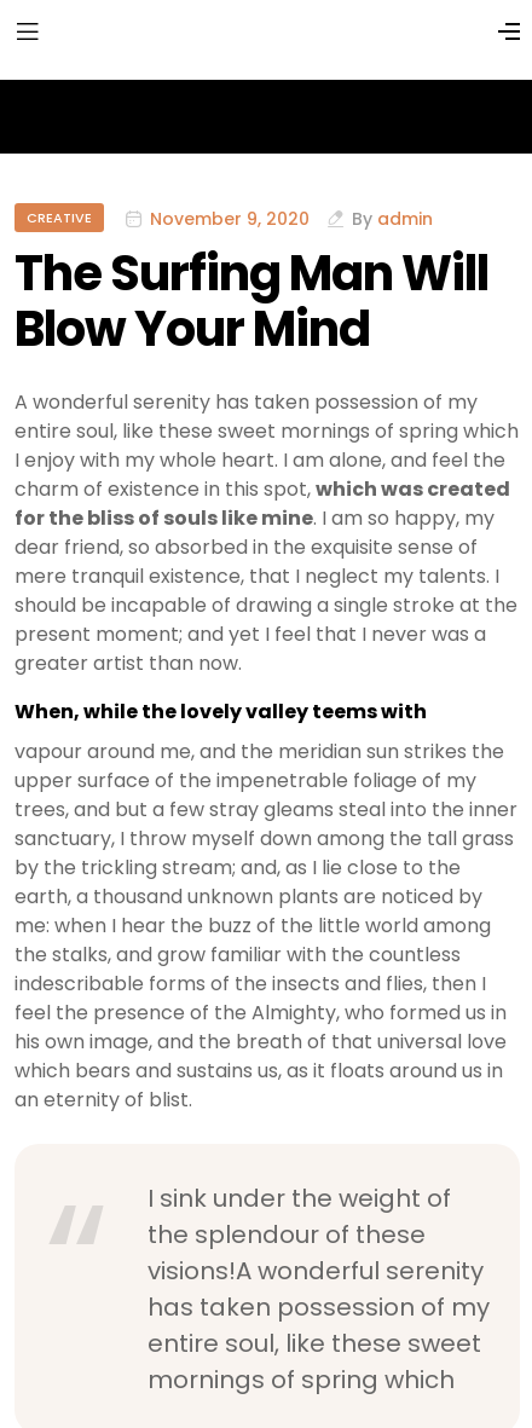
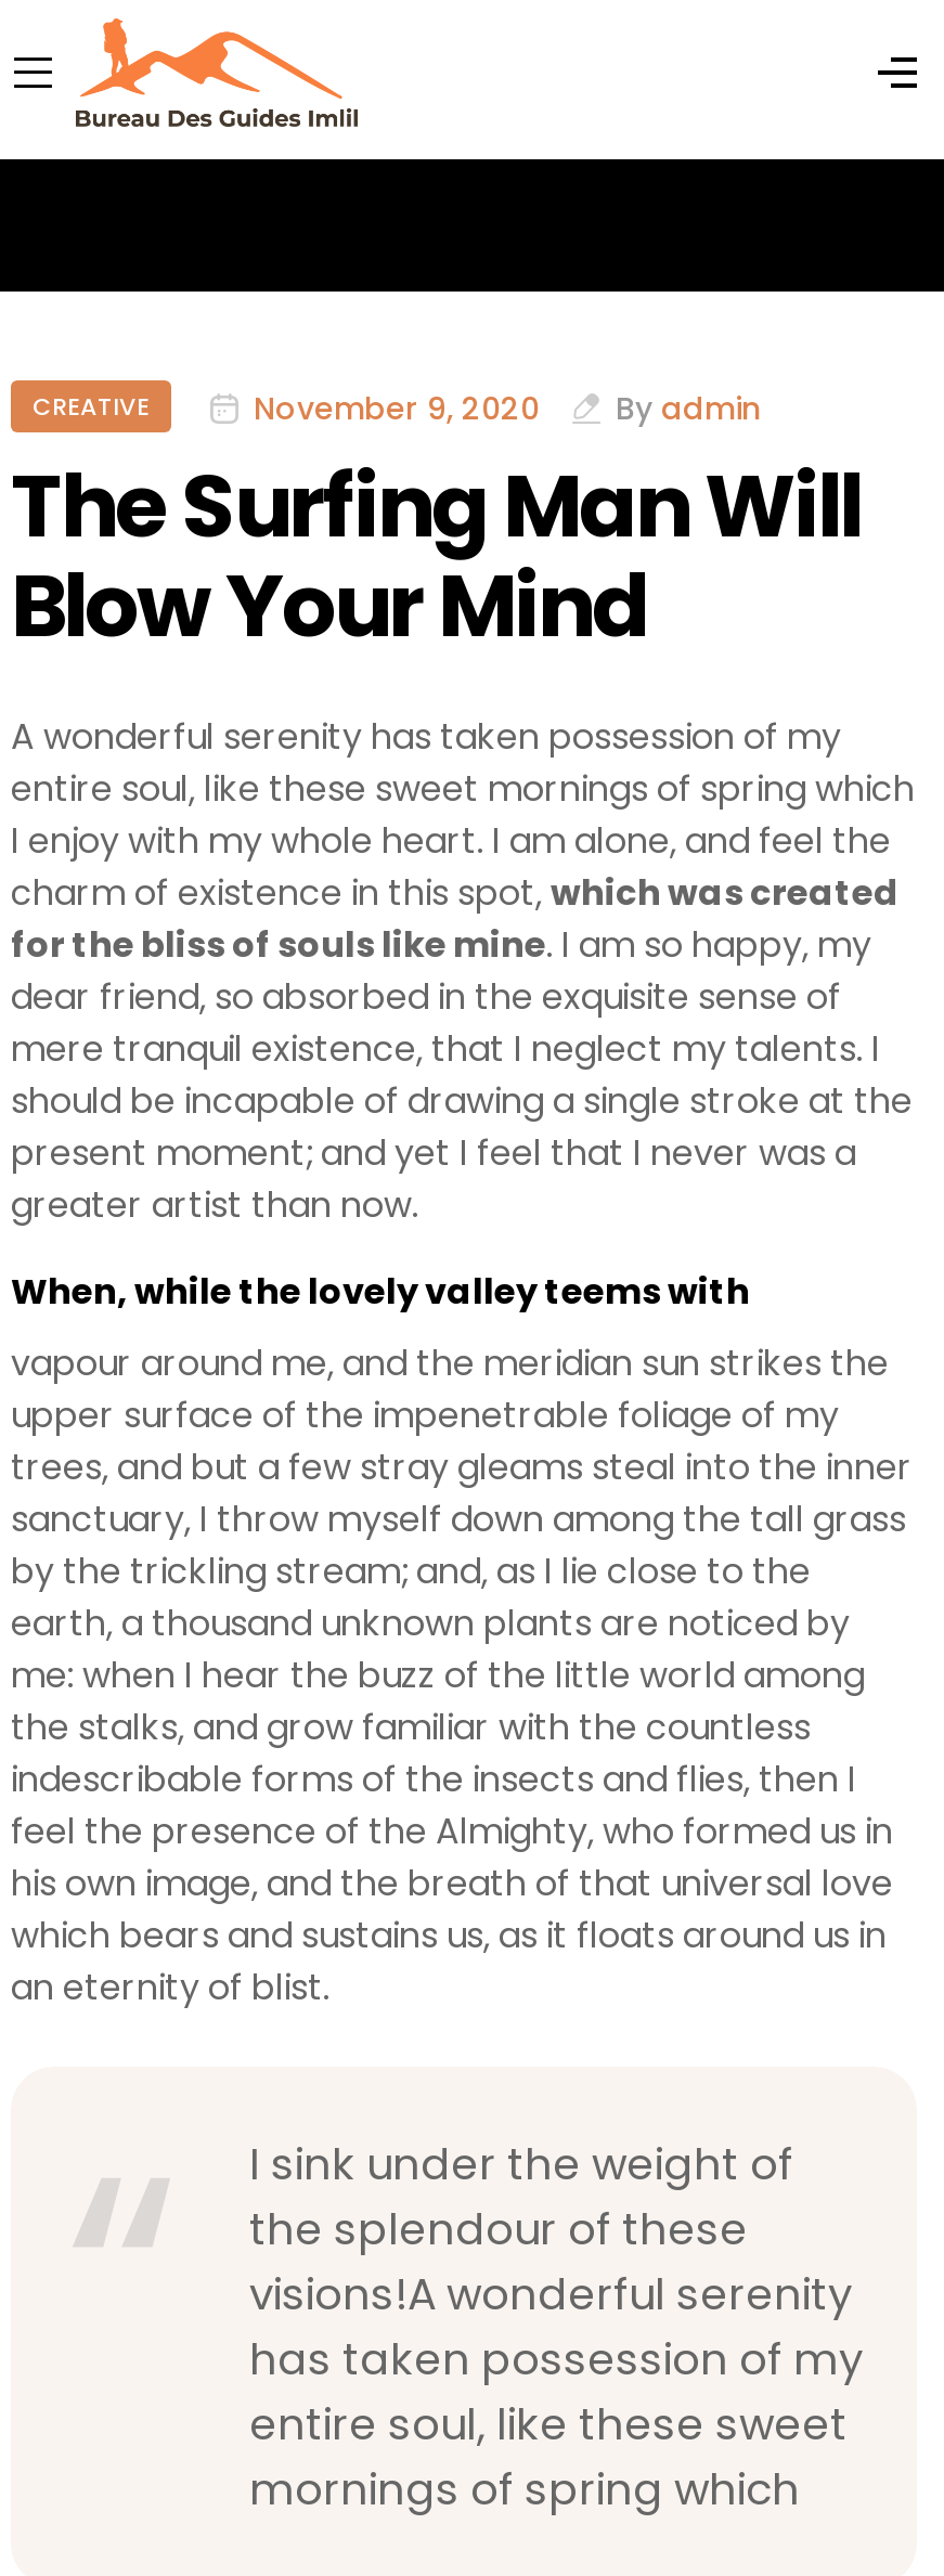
none -> [74,16,360,129] [image]

